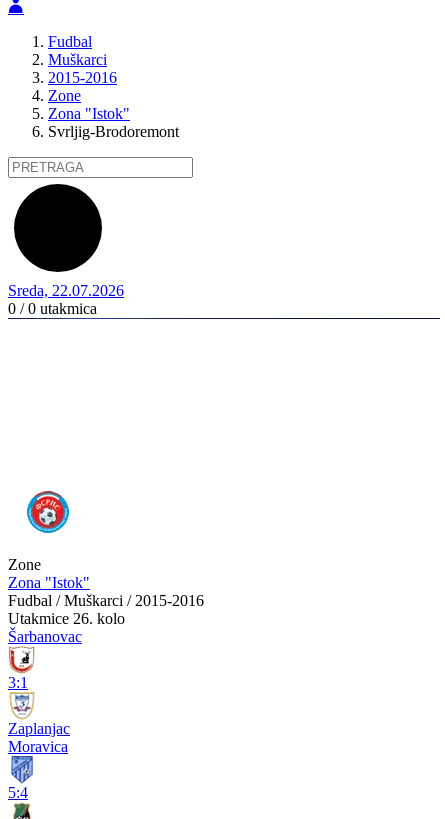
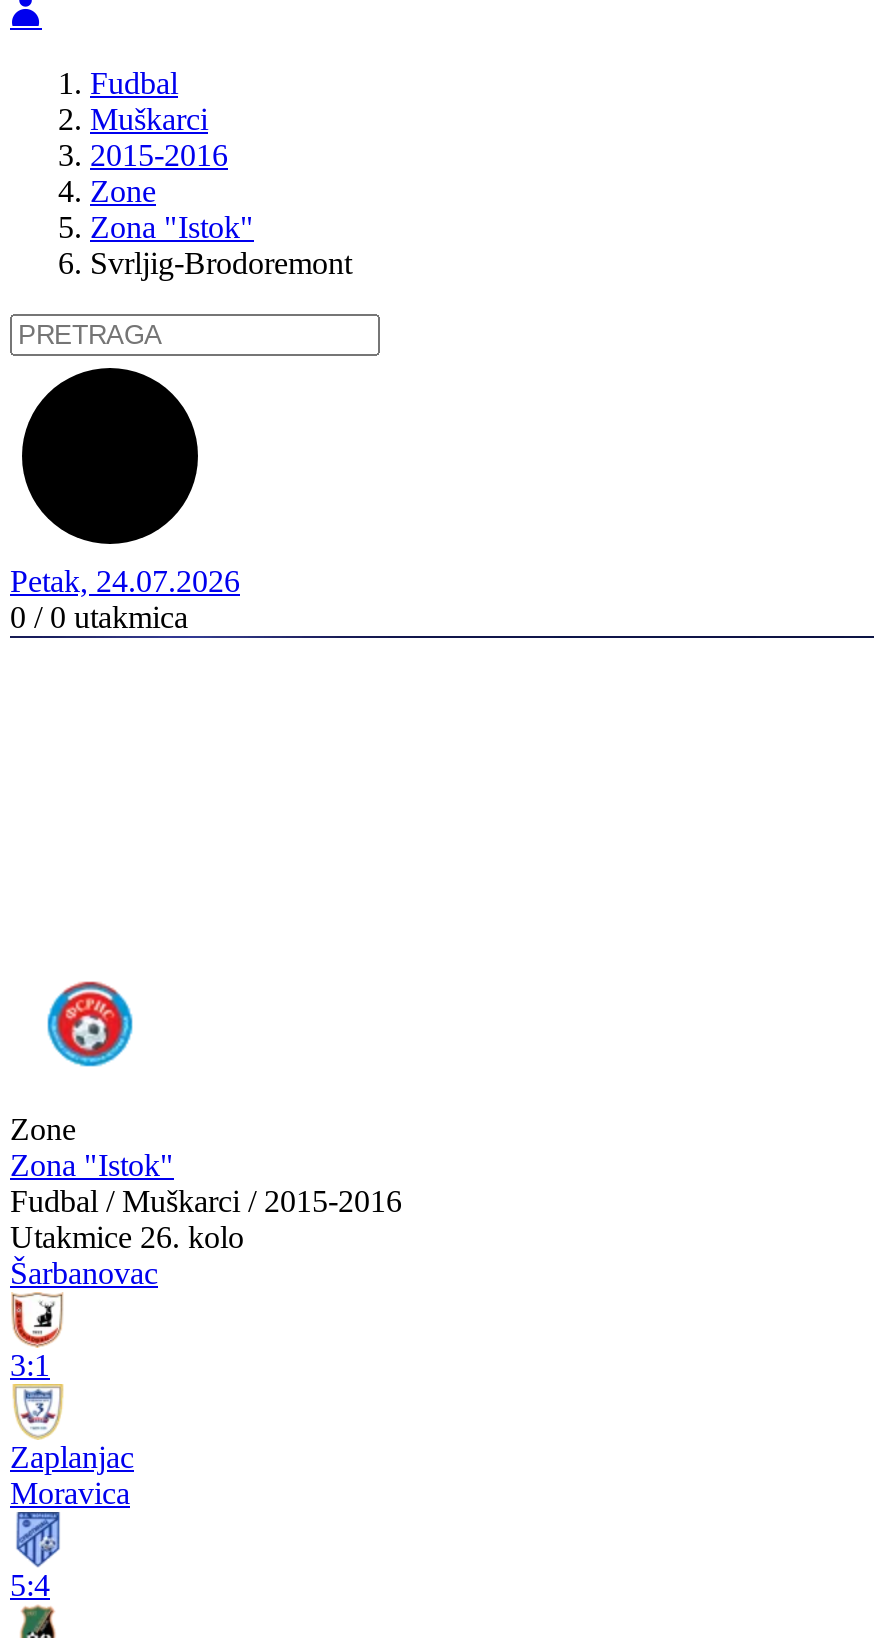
[8,282,124,299] Sreda, 22.07.2026 -> [10,564,240,598] Petak, 24.07.2026

